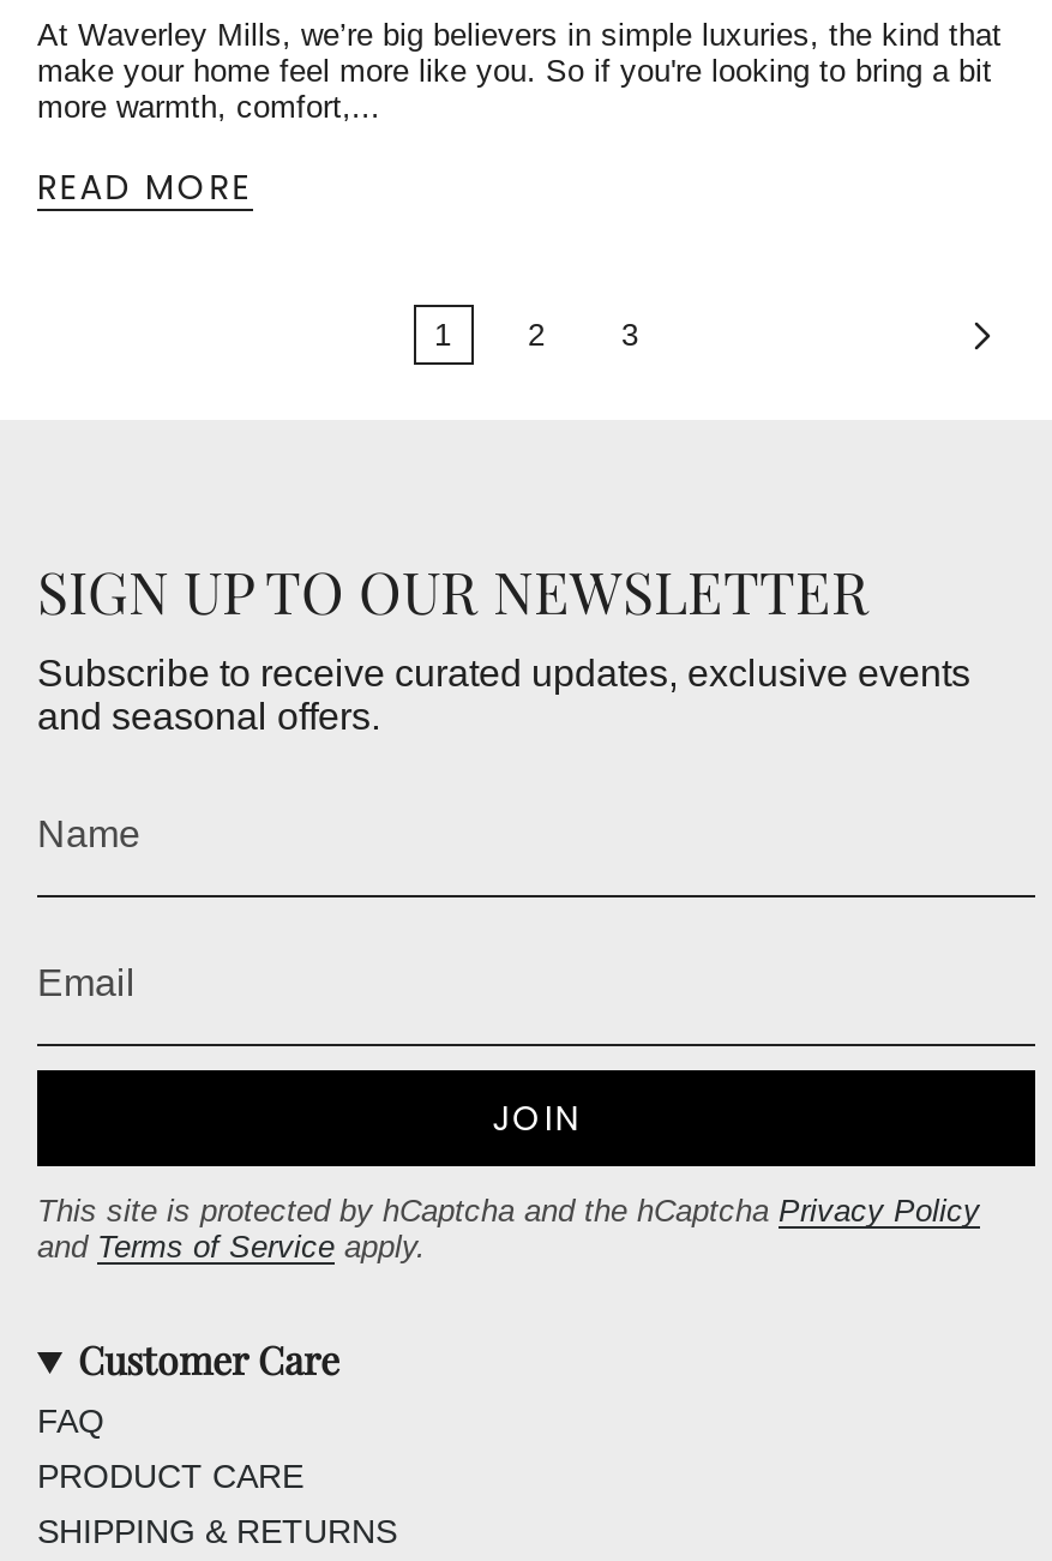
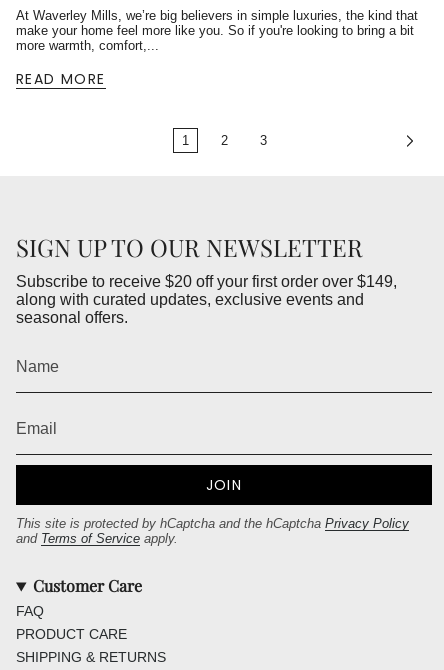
[37,653,970,737] Subscribe to receive curated updates, exclusive events | and seasonal offers. -> [16,273,397,326] Subscribe to receive $20 off your first order over $149, | along with curated updates, exclusive events and | seasonal offers.

